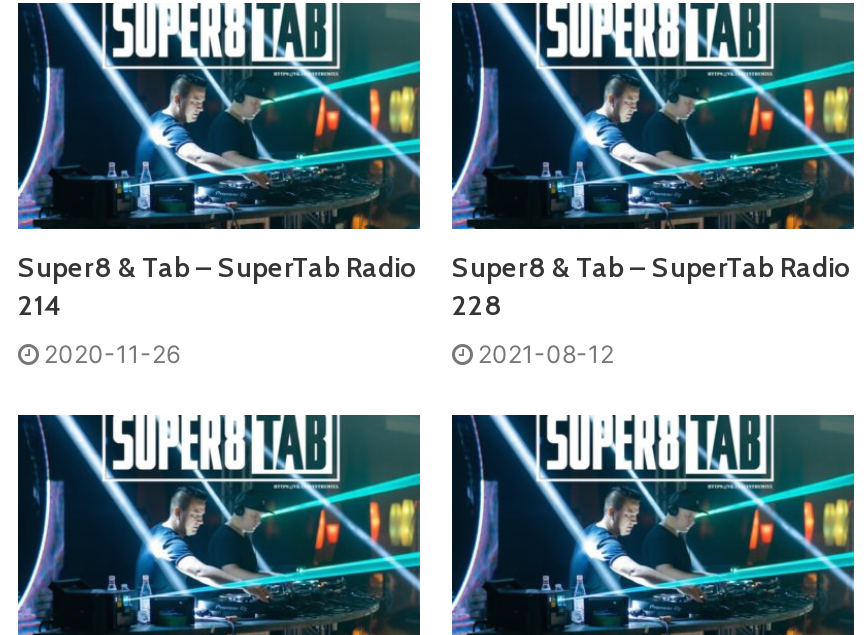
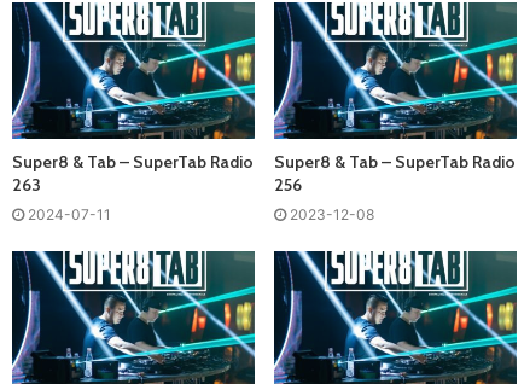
[18,288,62,324] 214 -> [12,174,41,196] 263
[452,288,502,324] 228 -> [274,174,302,196] 256
[44,340,180,370] 2020-11-26 -> [28,206,111,224] 2024-07-11
[478,340,614,370] 2021-08-12 -> [290,206,374,224] 2023-12-08

